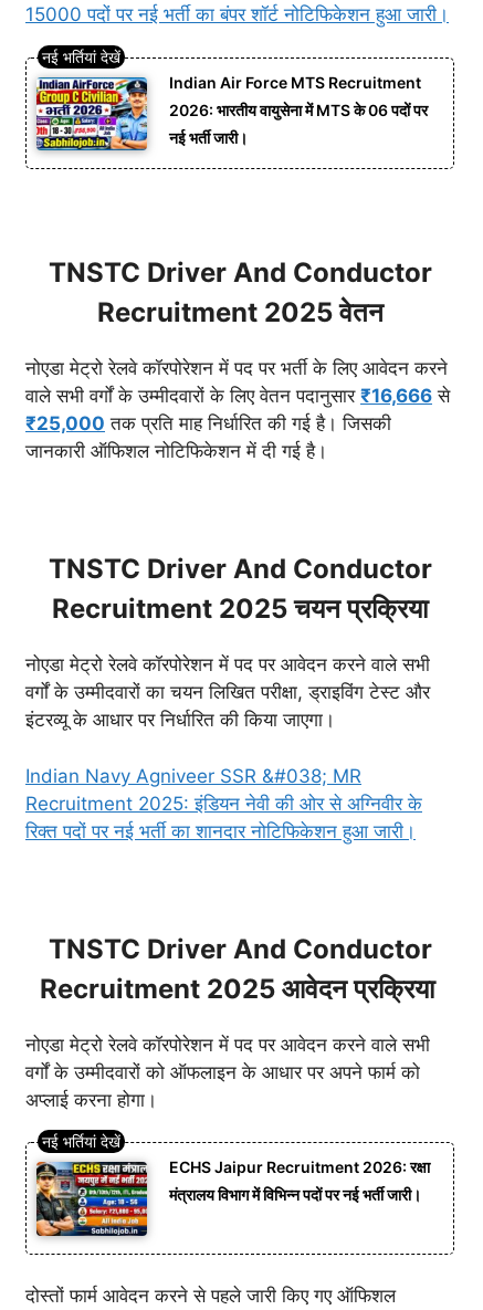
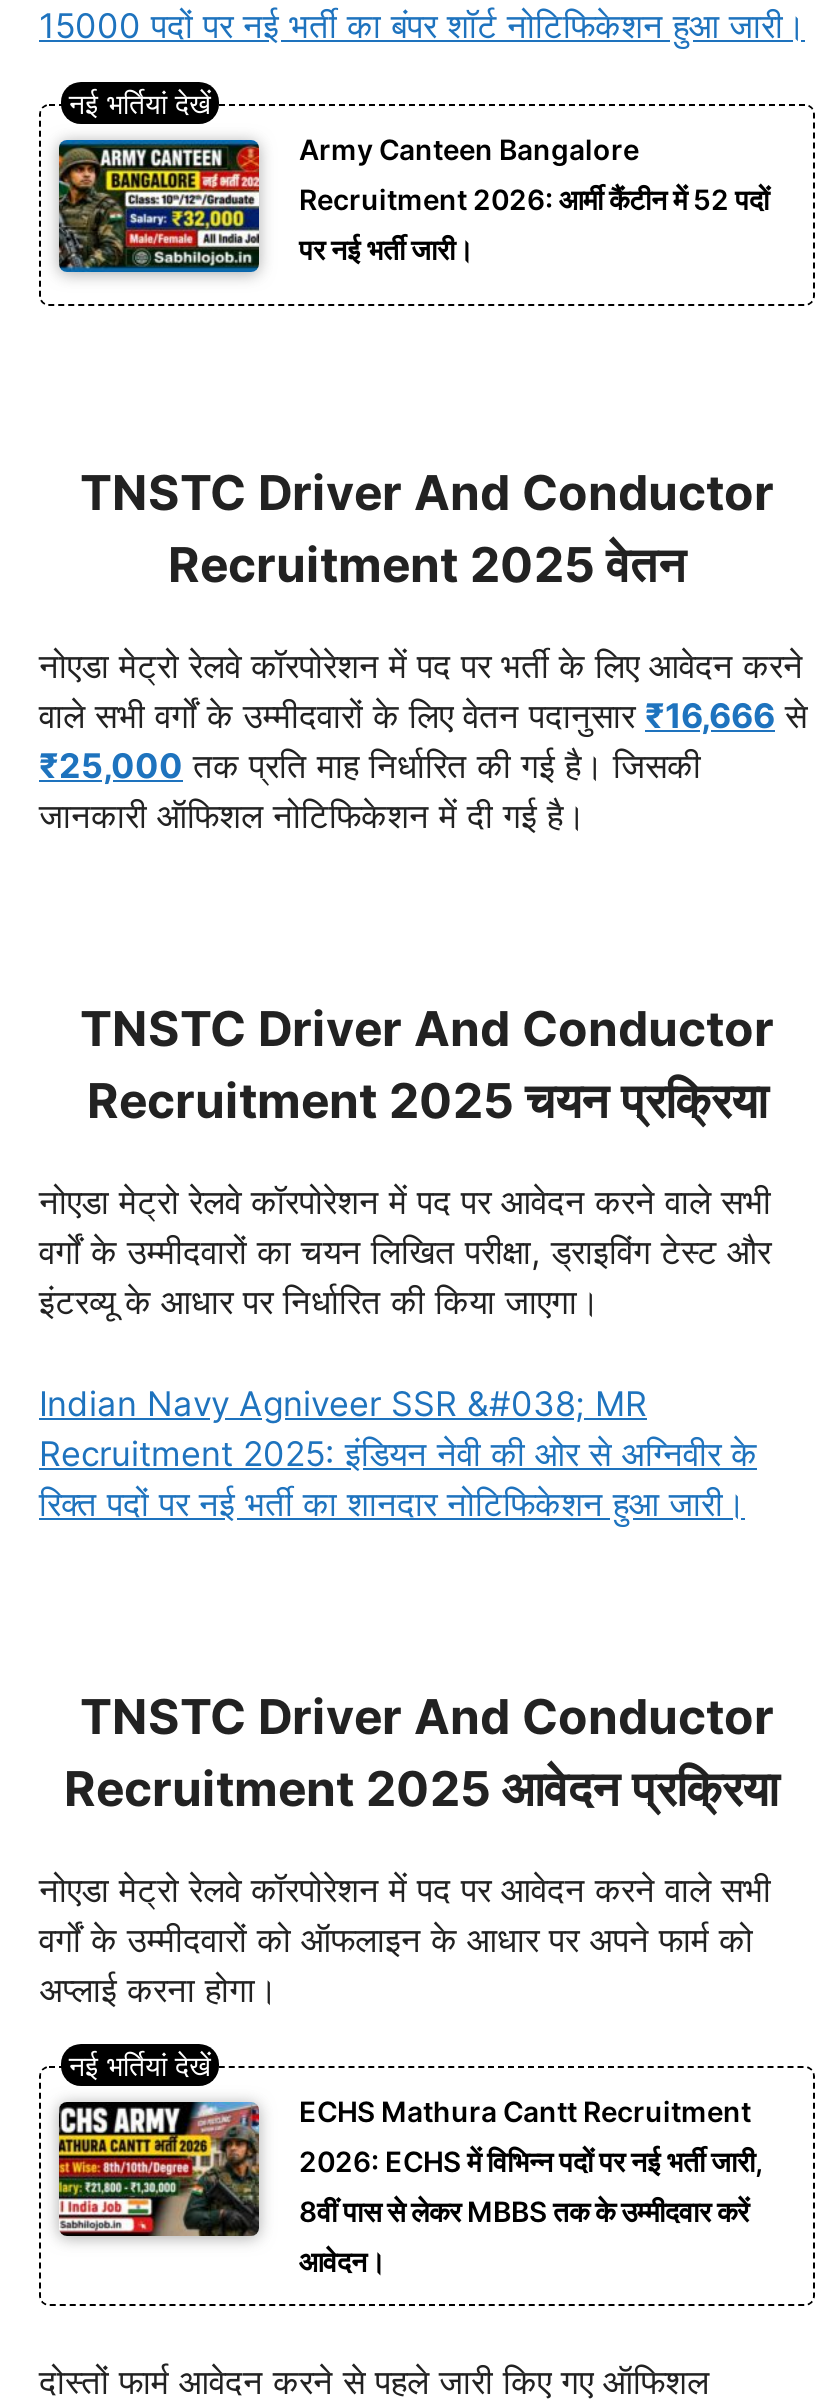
[35,73,421,150] [image] | Indian Air Force MTS Recruitment -> [57,131,639,272] [image] | Army Canteen Bangalore
[169,100,428,119] 2026: भारतीय वायुसेना में MTS के 06 पदों पर -> [299,181,769,215] Recruitment 2026: आर्मी कैंटीन में 52 पदों
[169,128,248,147] नई भर्ती जारी। -> [299,231,473,265] पर नई भर्ती जारी।
[35,1152,430,1237] [image] | ECHS Jaipur Recruitment 2026: रक्षा | मंत्रालय विभाग में विभिन्न पदों पर नई भर्ती जारी। -> [57,2086,763,2279] [image] | ECHS Mathura Cantt Recruitment | 2026: ECHS में विभिन्न पदों पर नई भर्ती जारी, | 8वीं पास से लेकर MBBS तक के उम्मीदवार करें | आवेदन।

